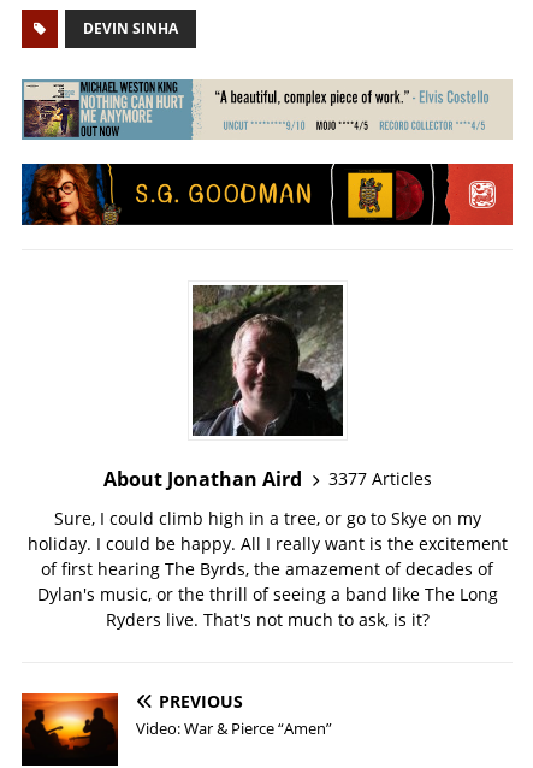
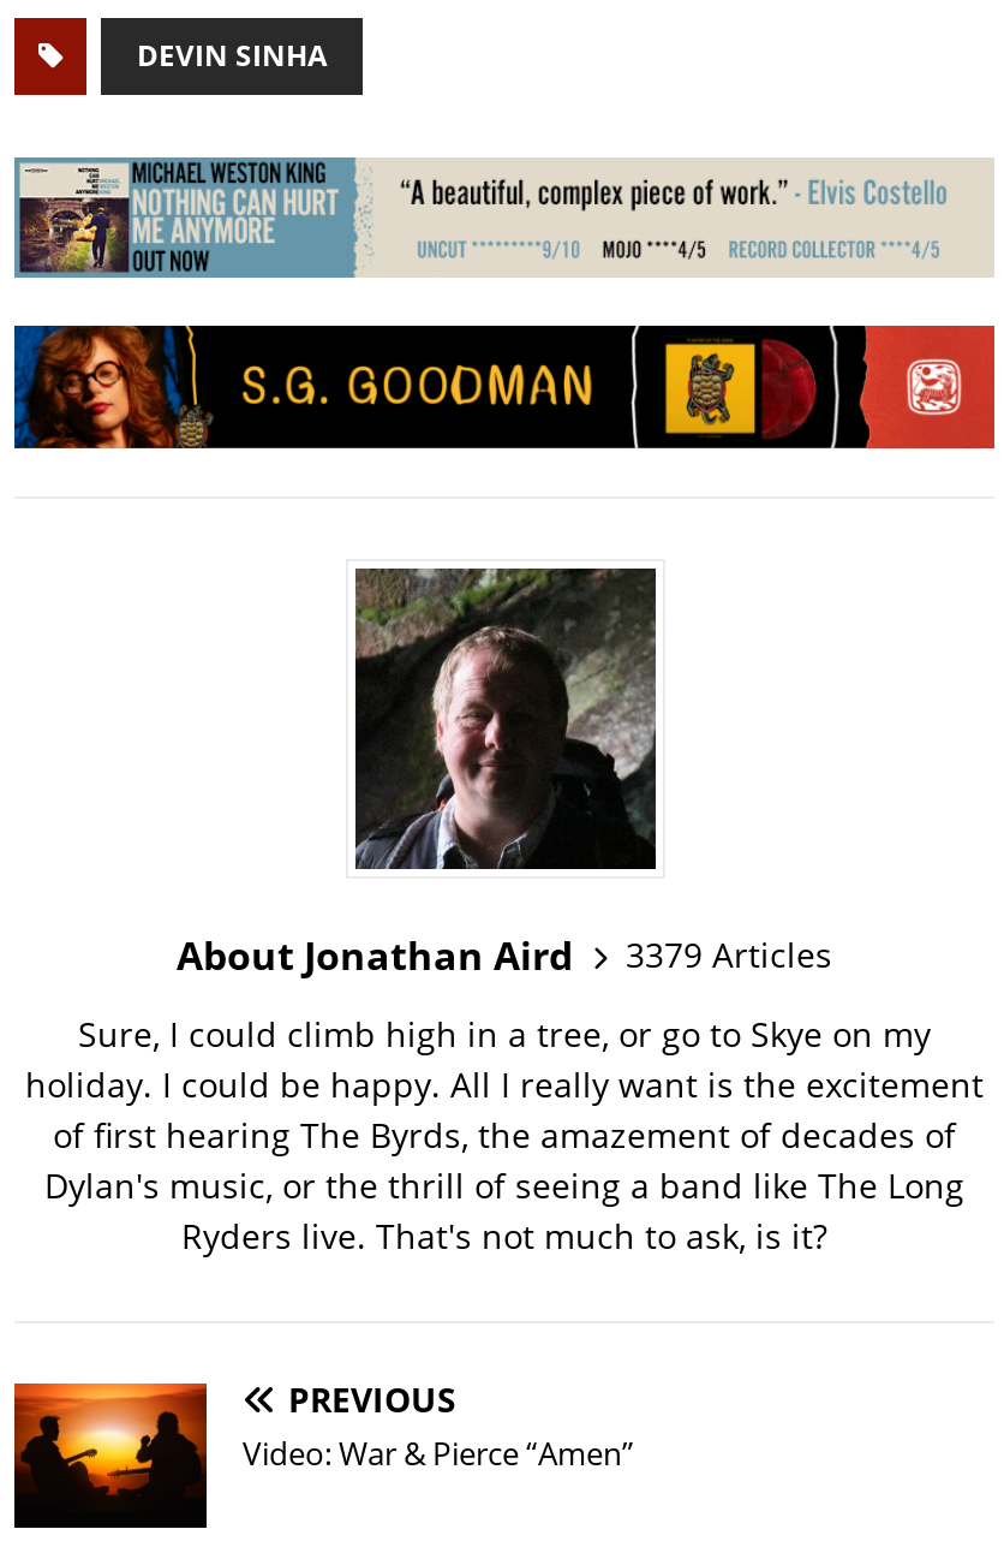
[103,466,431,492] About Jonathan Aird 3377 Articles -> [177,929,832,982] About Jonathan Aird 3379 Articles

